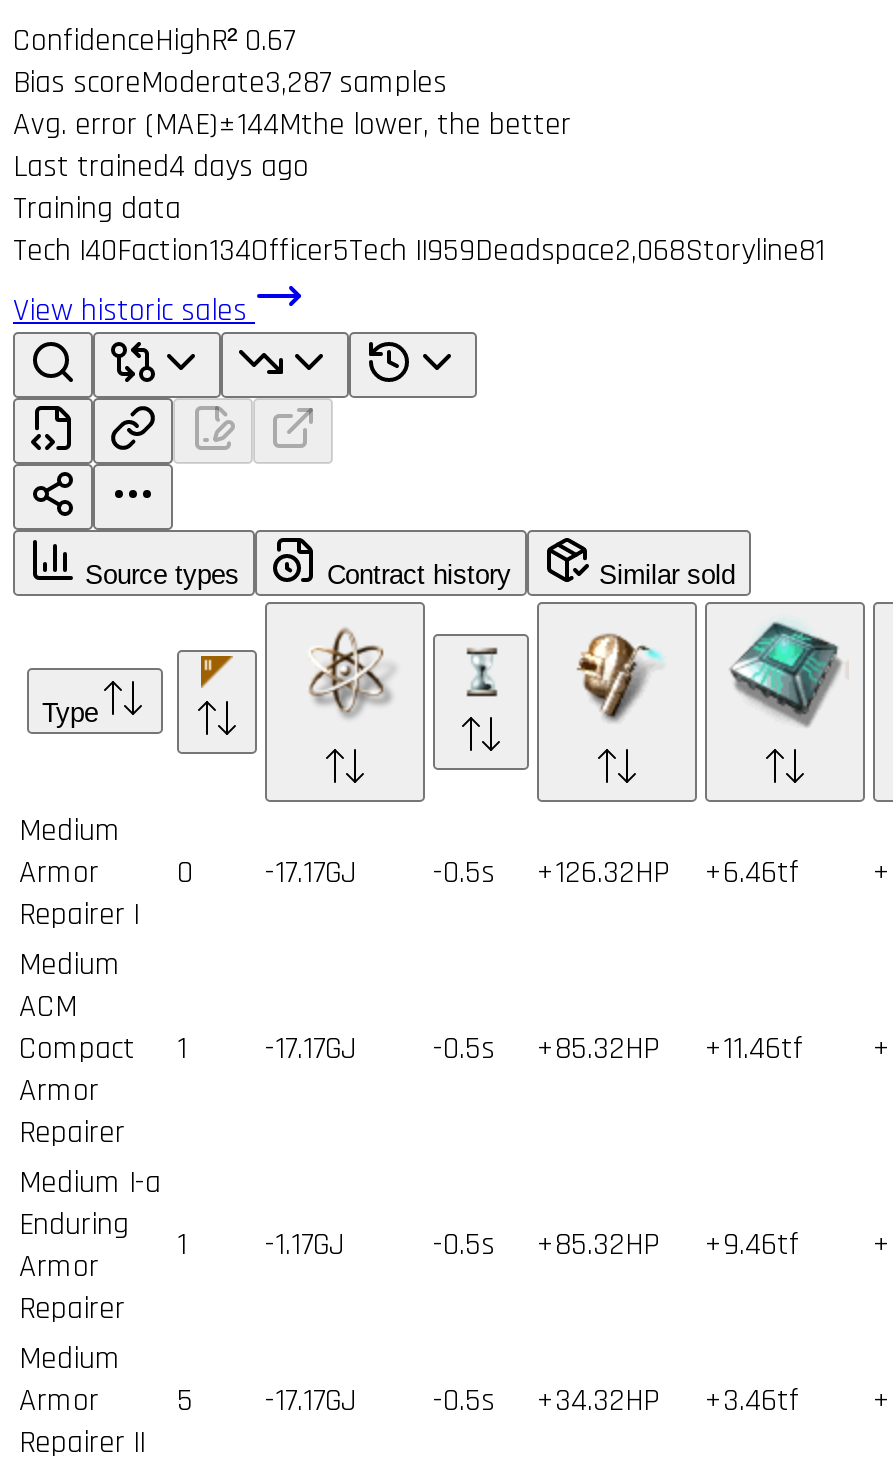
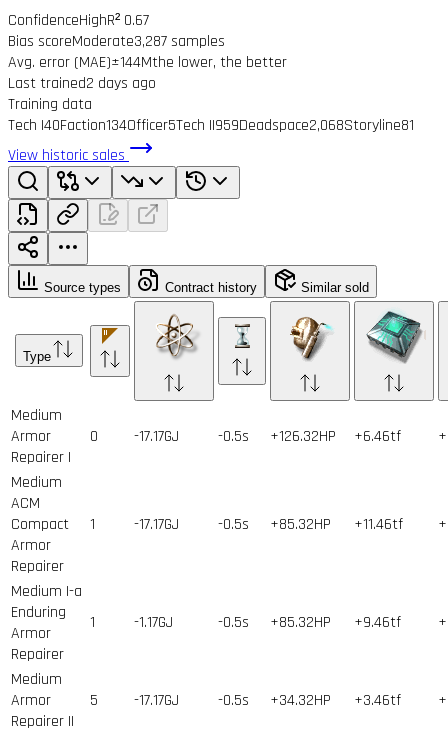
[13,145,309,187] Last trained4 days ago -> [8,73,156,94] Last trained2 days ago

